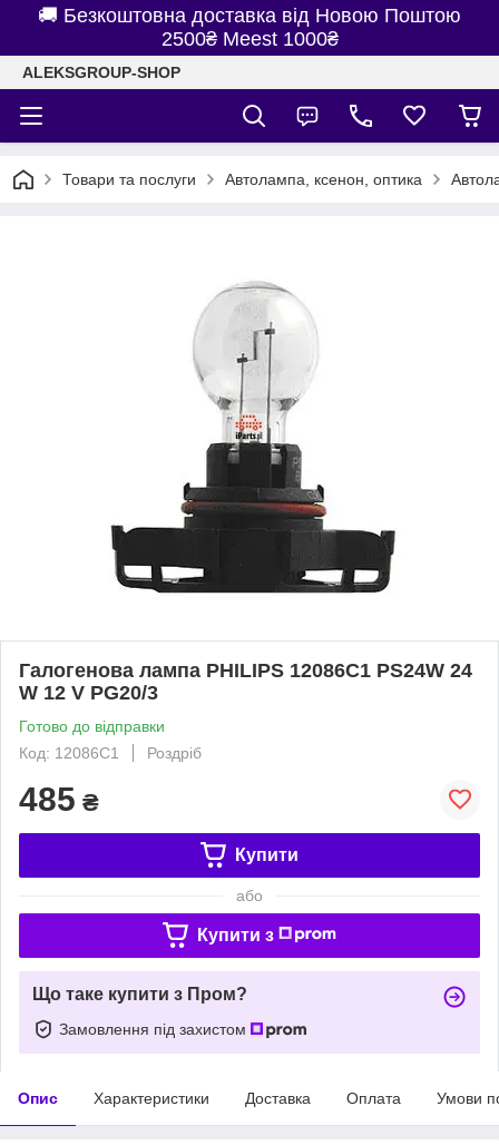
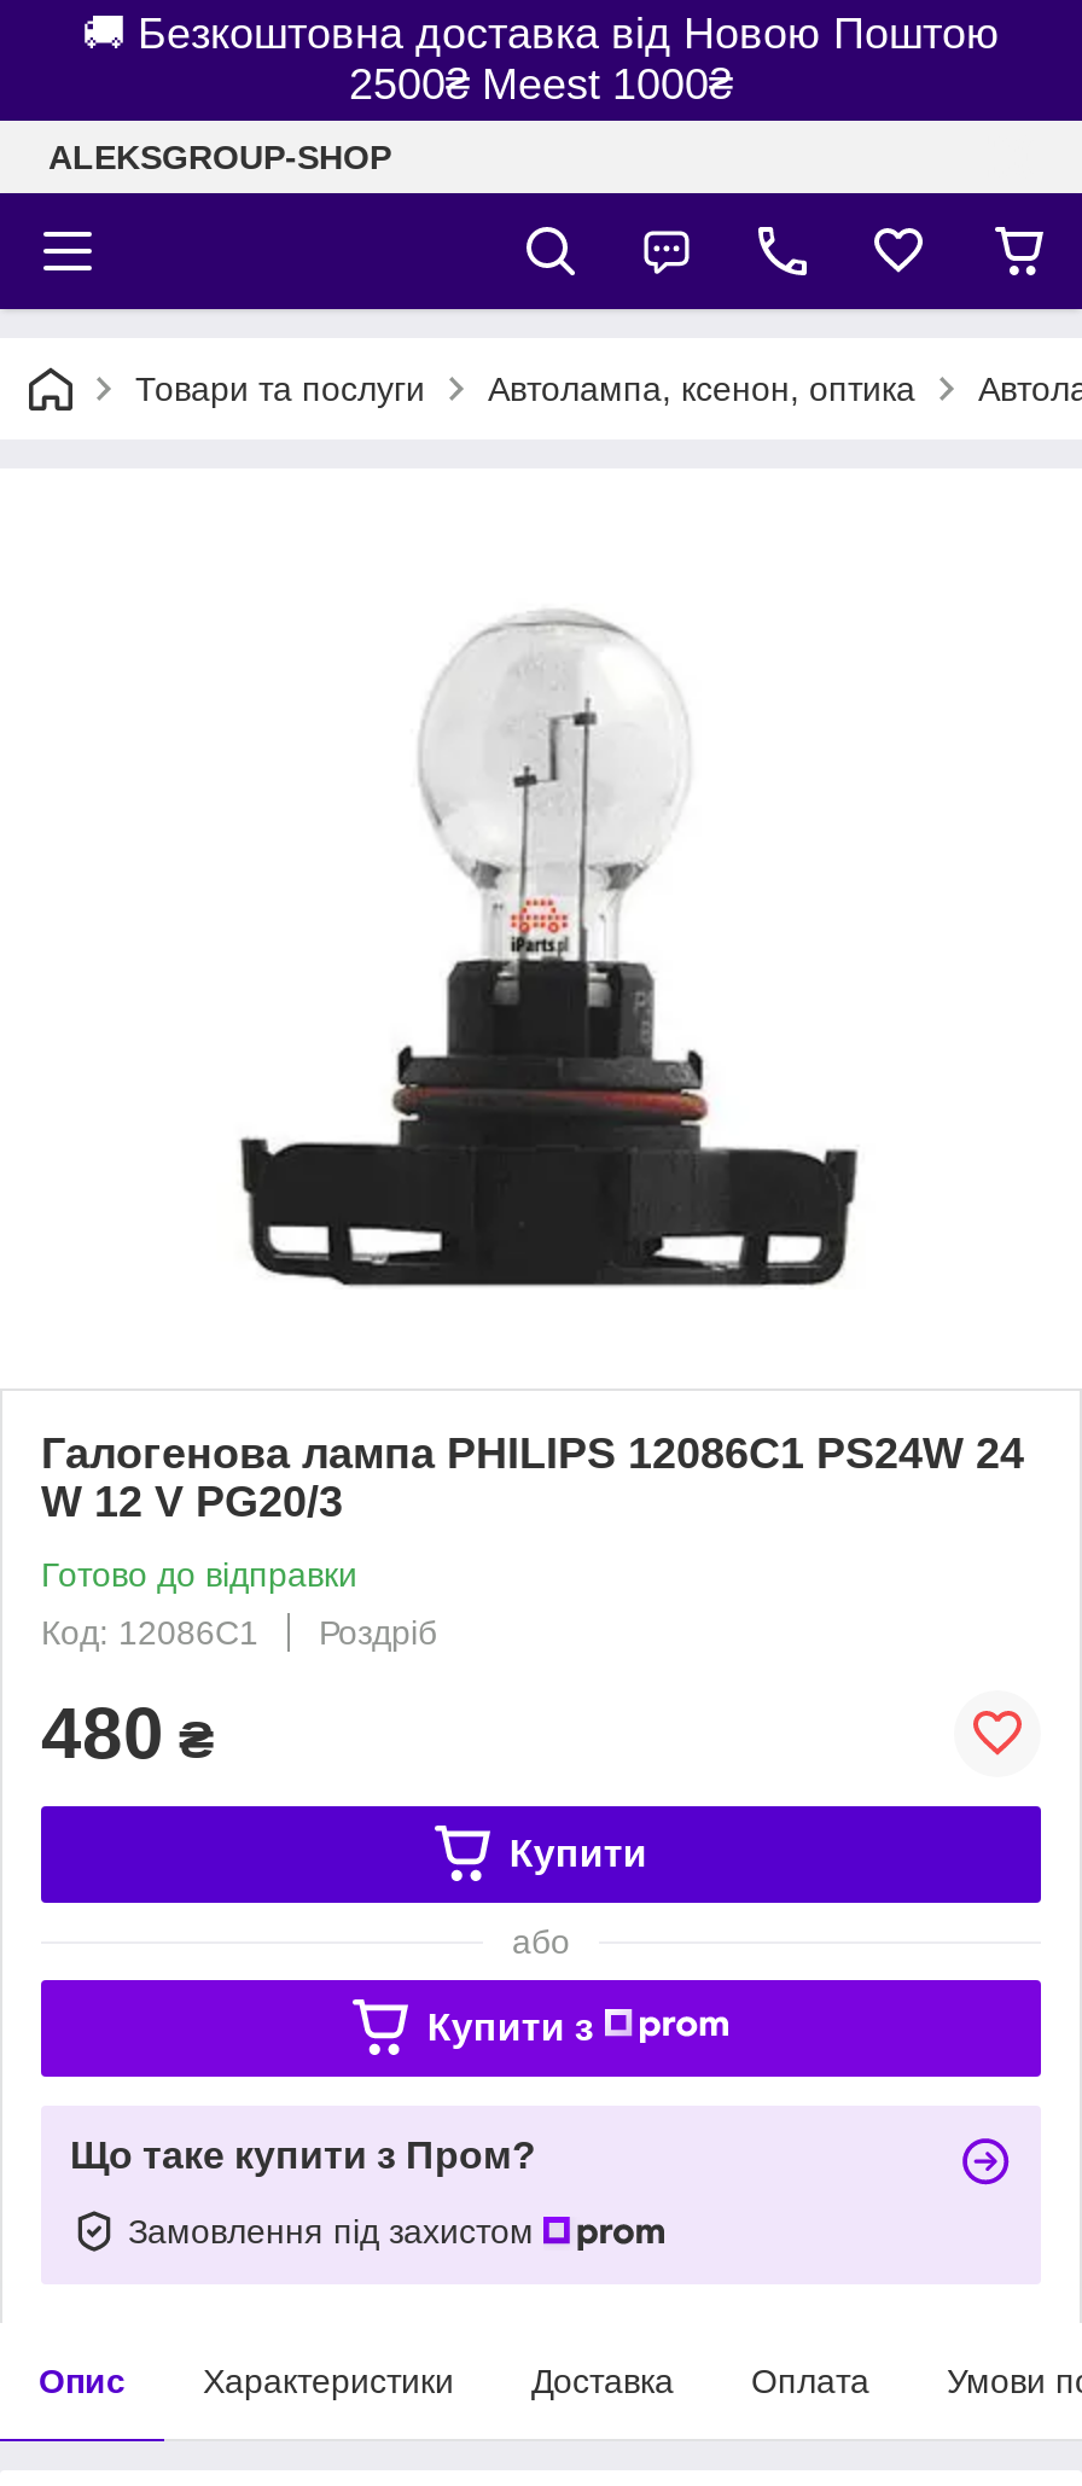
[19,781,99,817] 485 ₴ -> [41,1692,215,1772] 480 ₴

